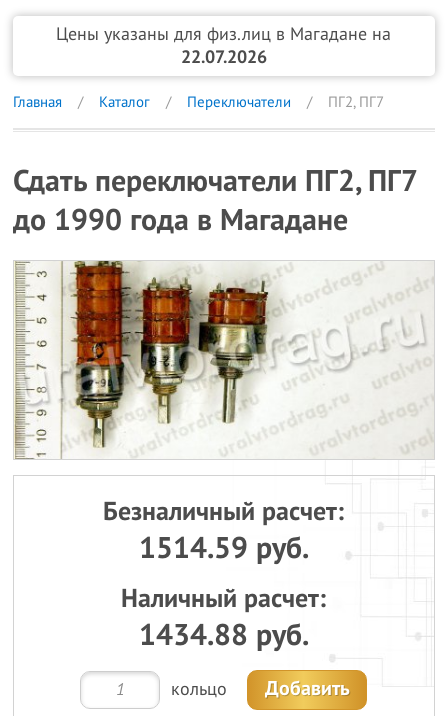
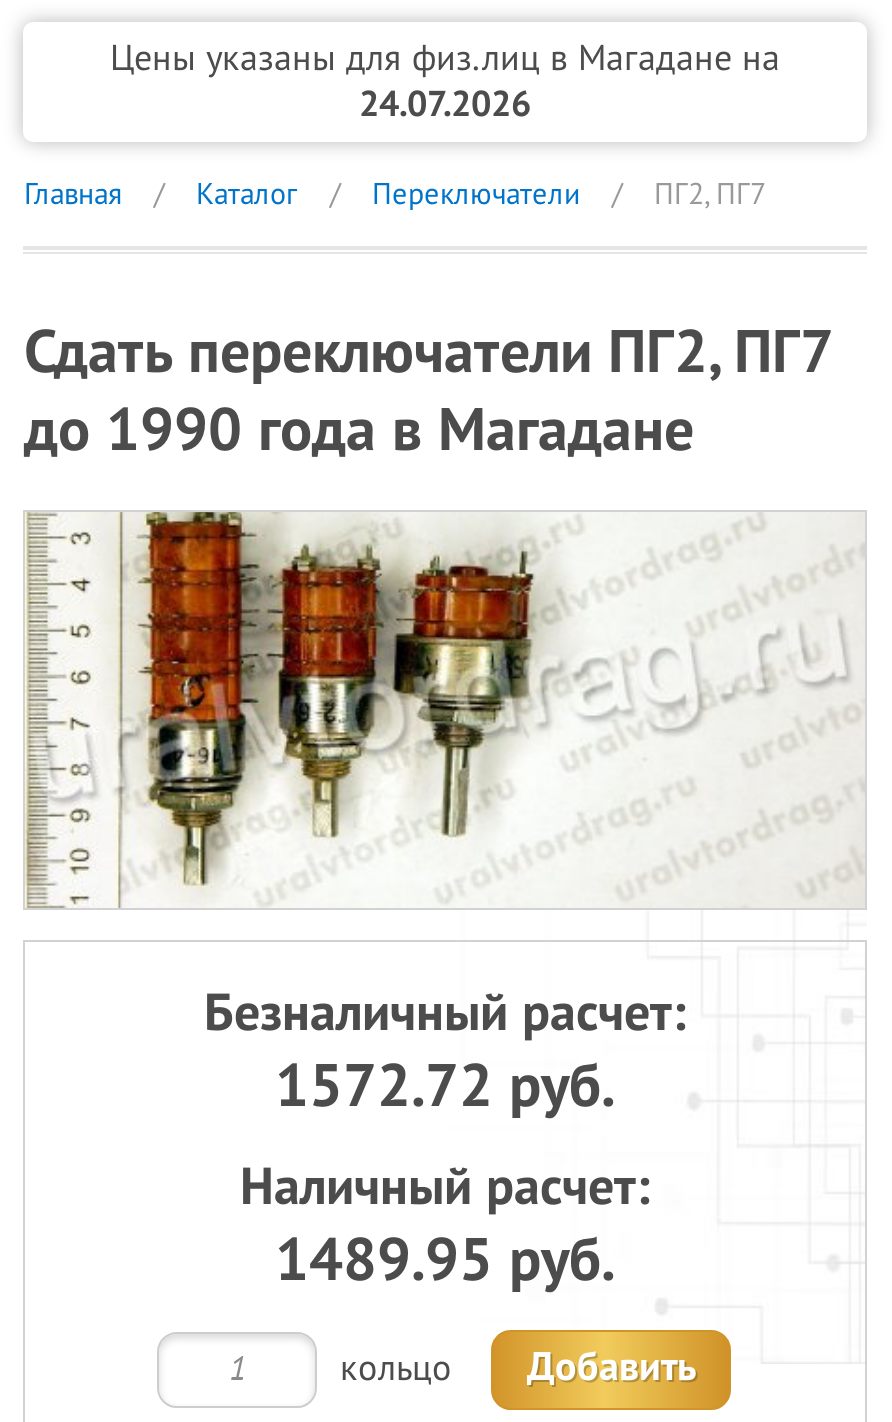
[181,47,267,68] 22.07.2026 -> [359,84,531,126] 24.07.2026
[139,531,309,566] 1514.59 руб. -> [275,1052,615,1122] 1572.72 руб.
[139,618,309,653] 1434.88 руб. -> [275,1226,615,1296] 1489.95 руб.

